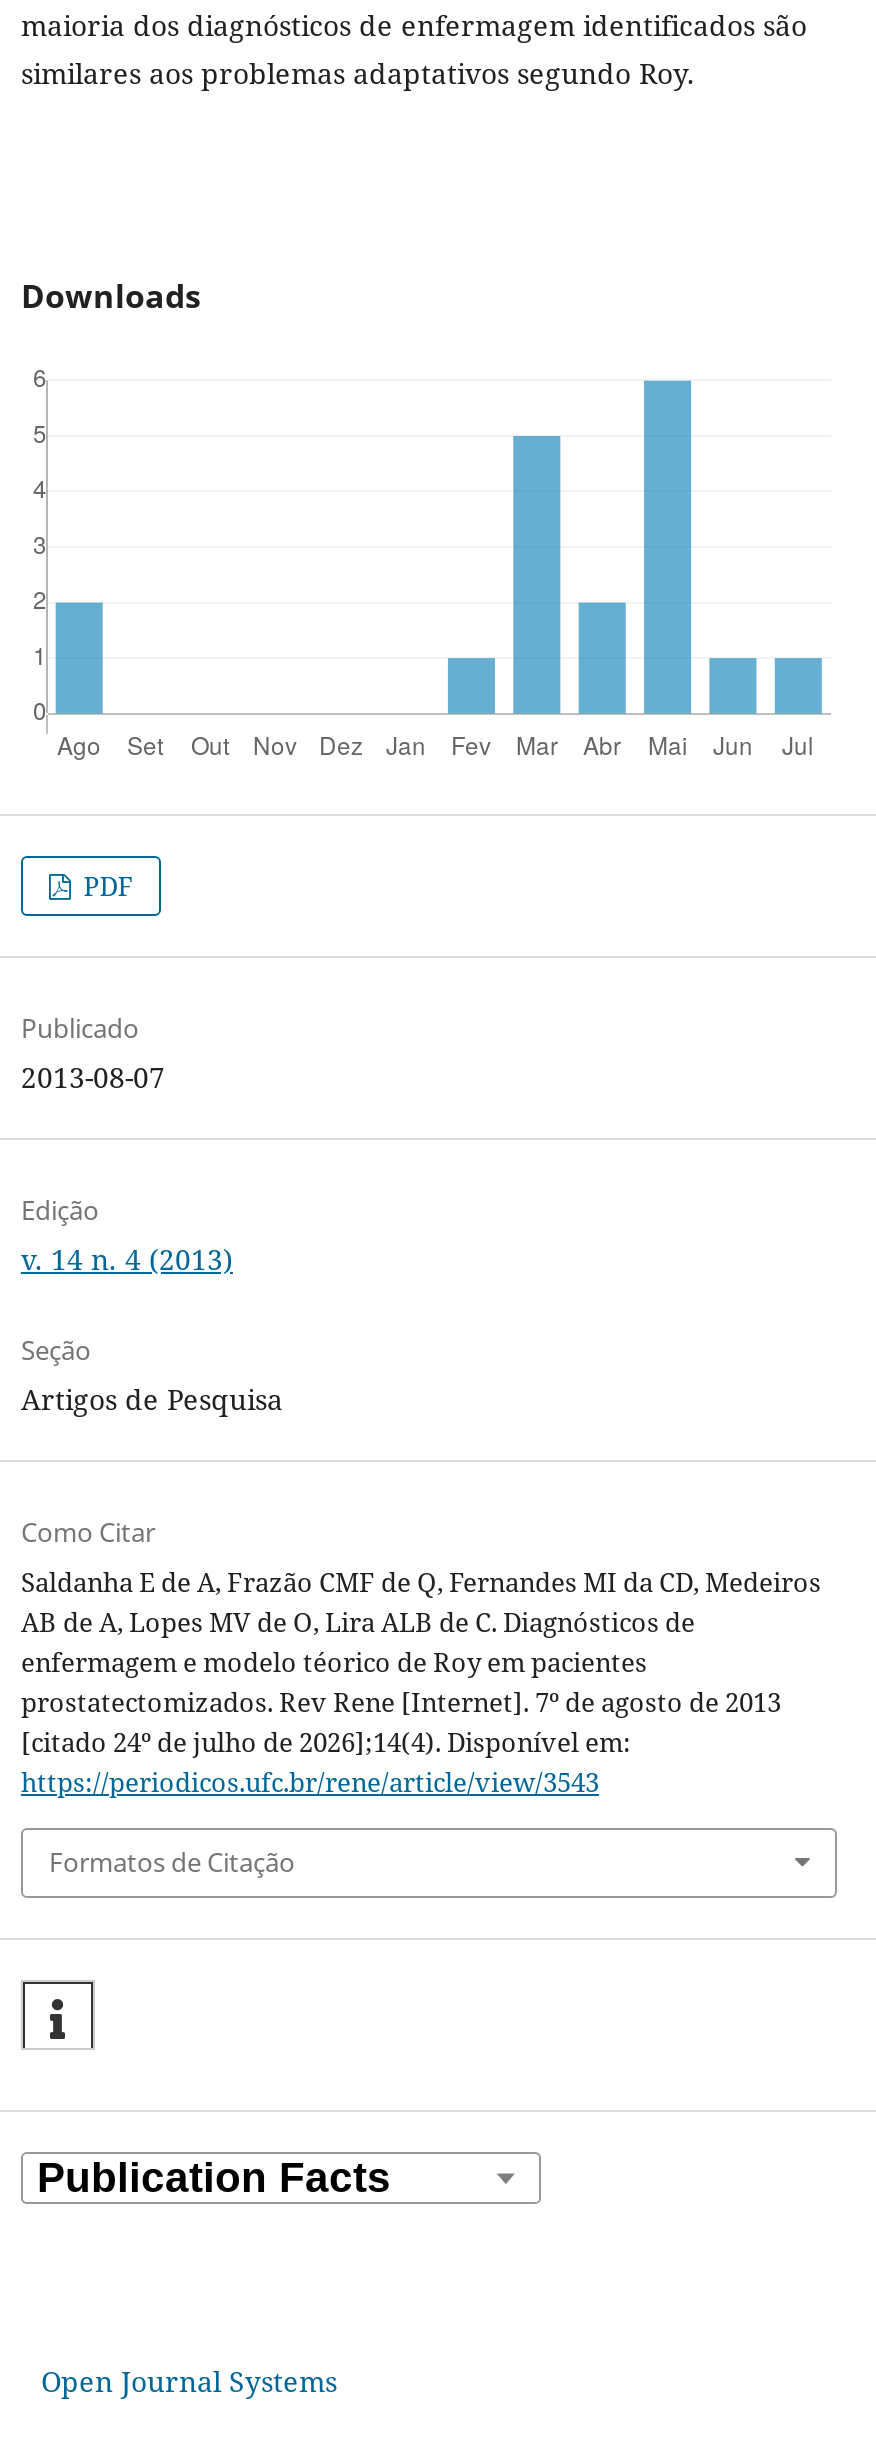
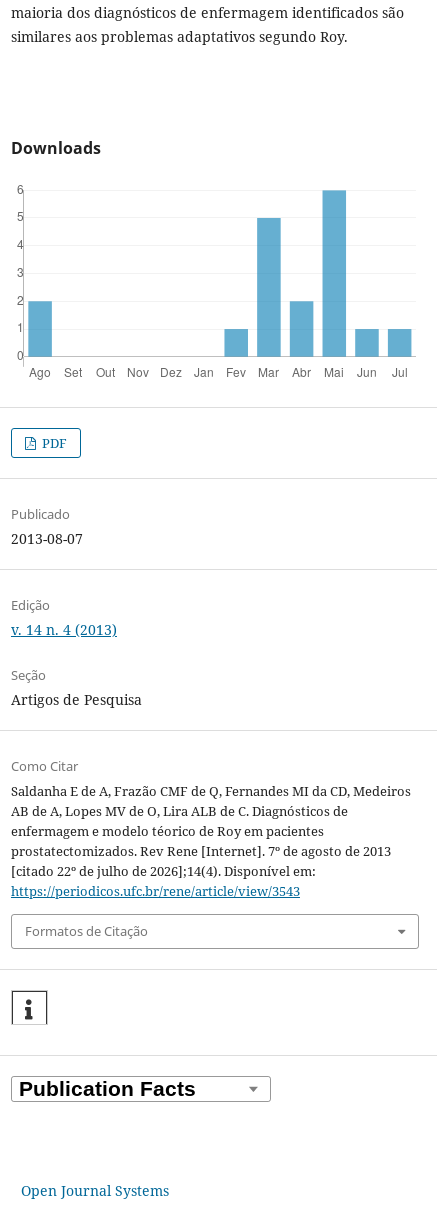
[21,1724,631,1760] [citado 24º de julho de 2026];14(4). Disponível em: -> [11,862,316,880] [citado 22º de julho de 2026];14(4). Disponível em:

